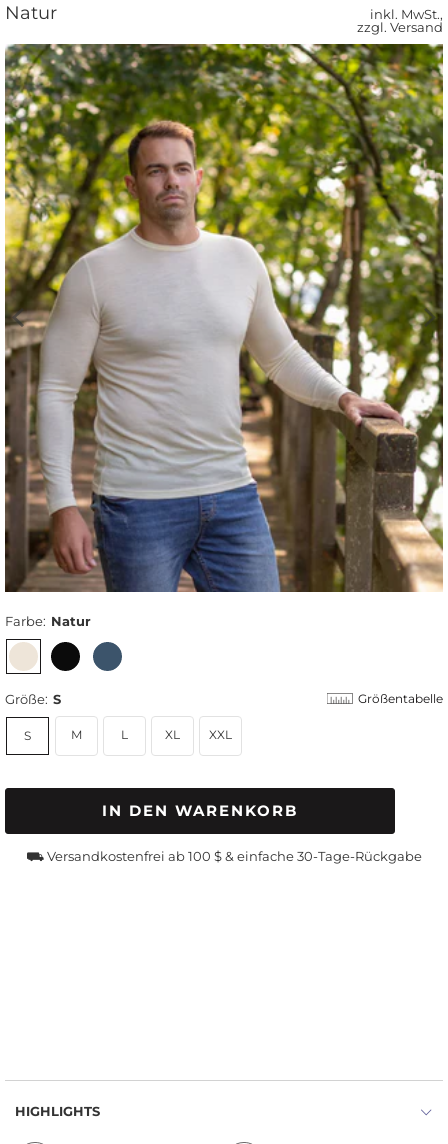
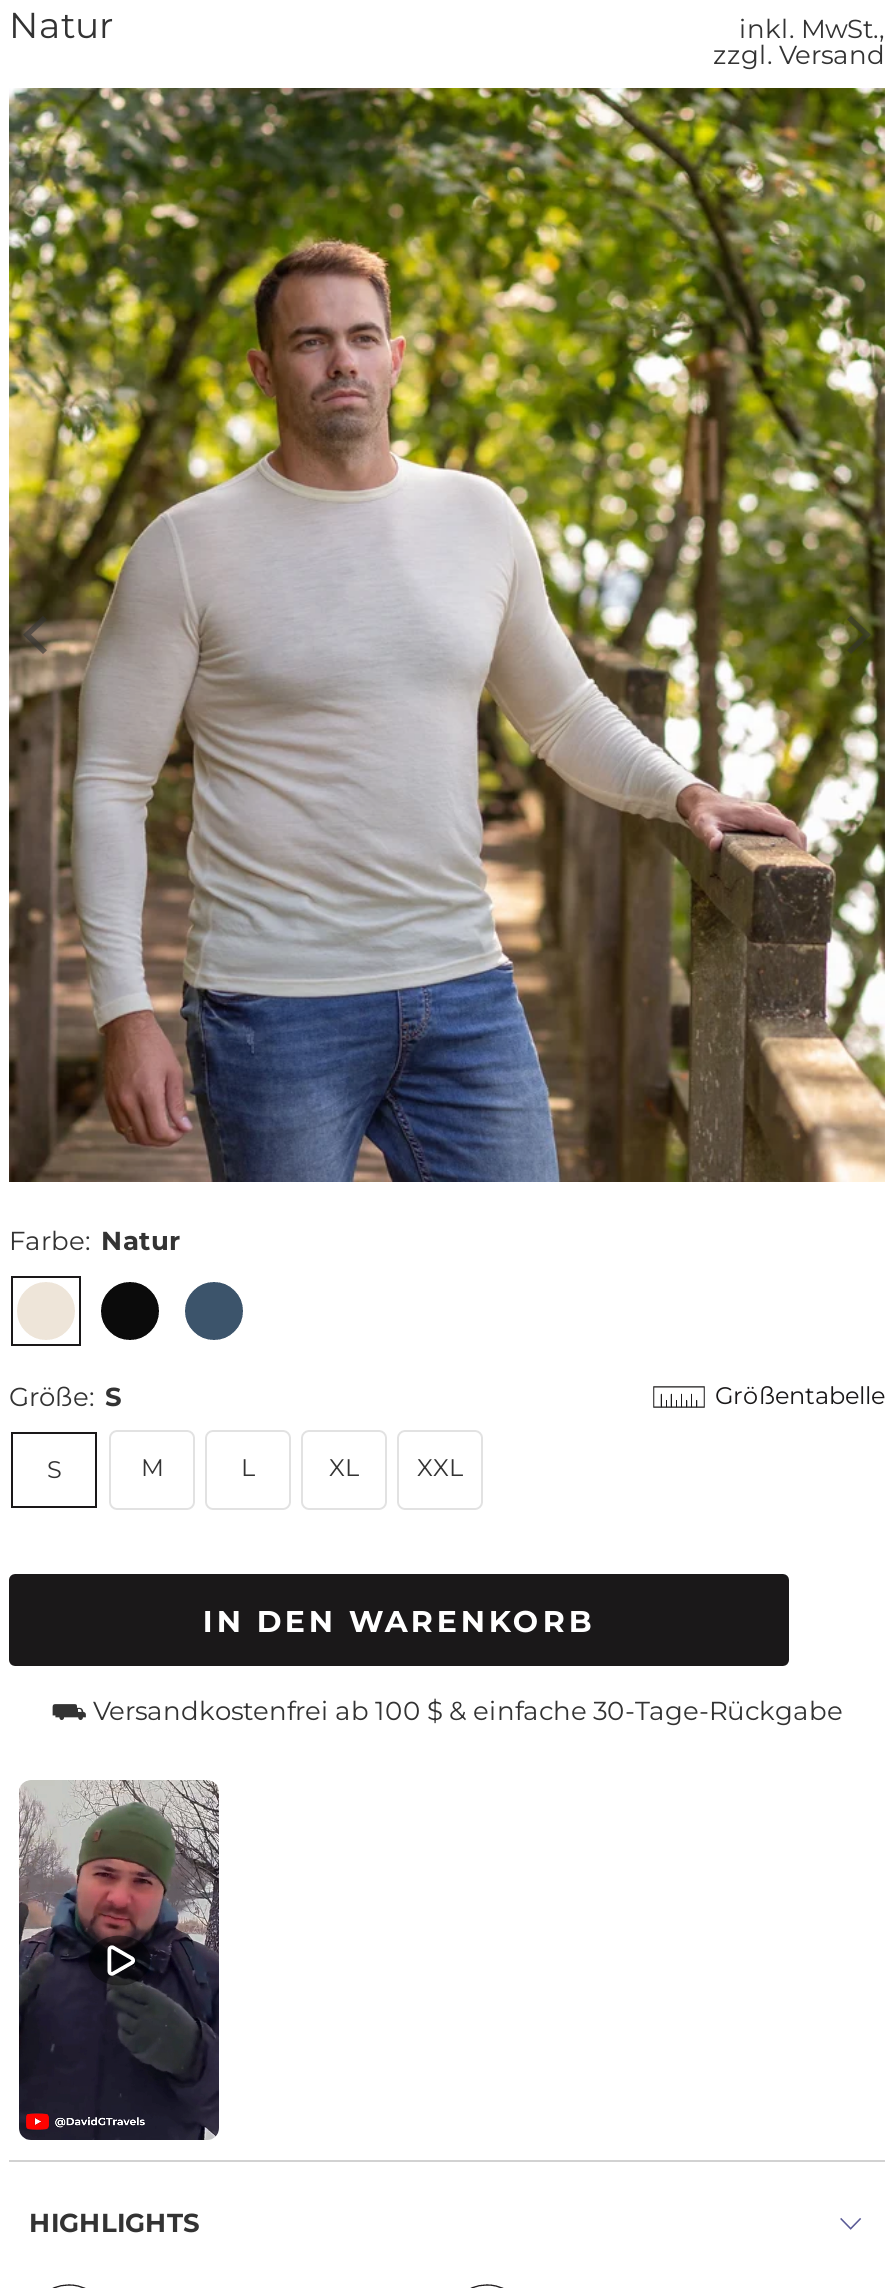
none -> [17,1778,221,2142] [image]

